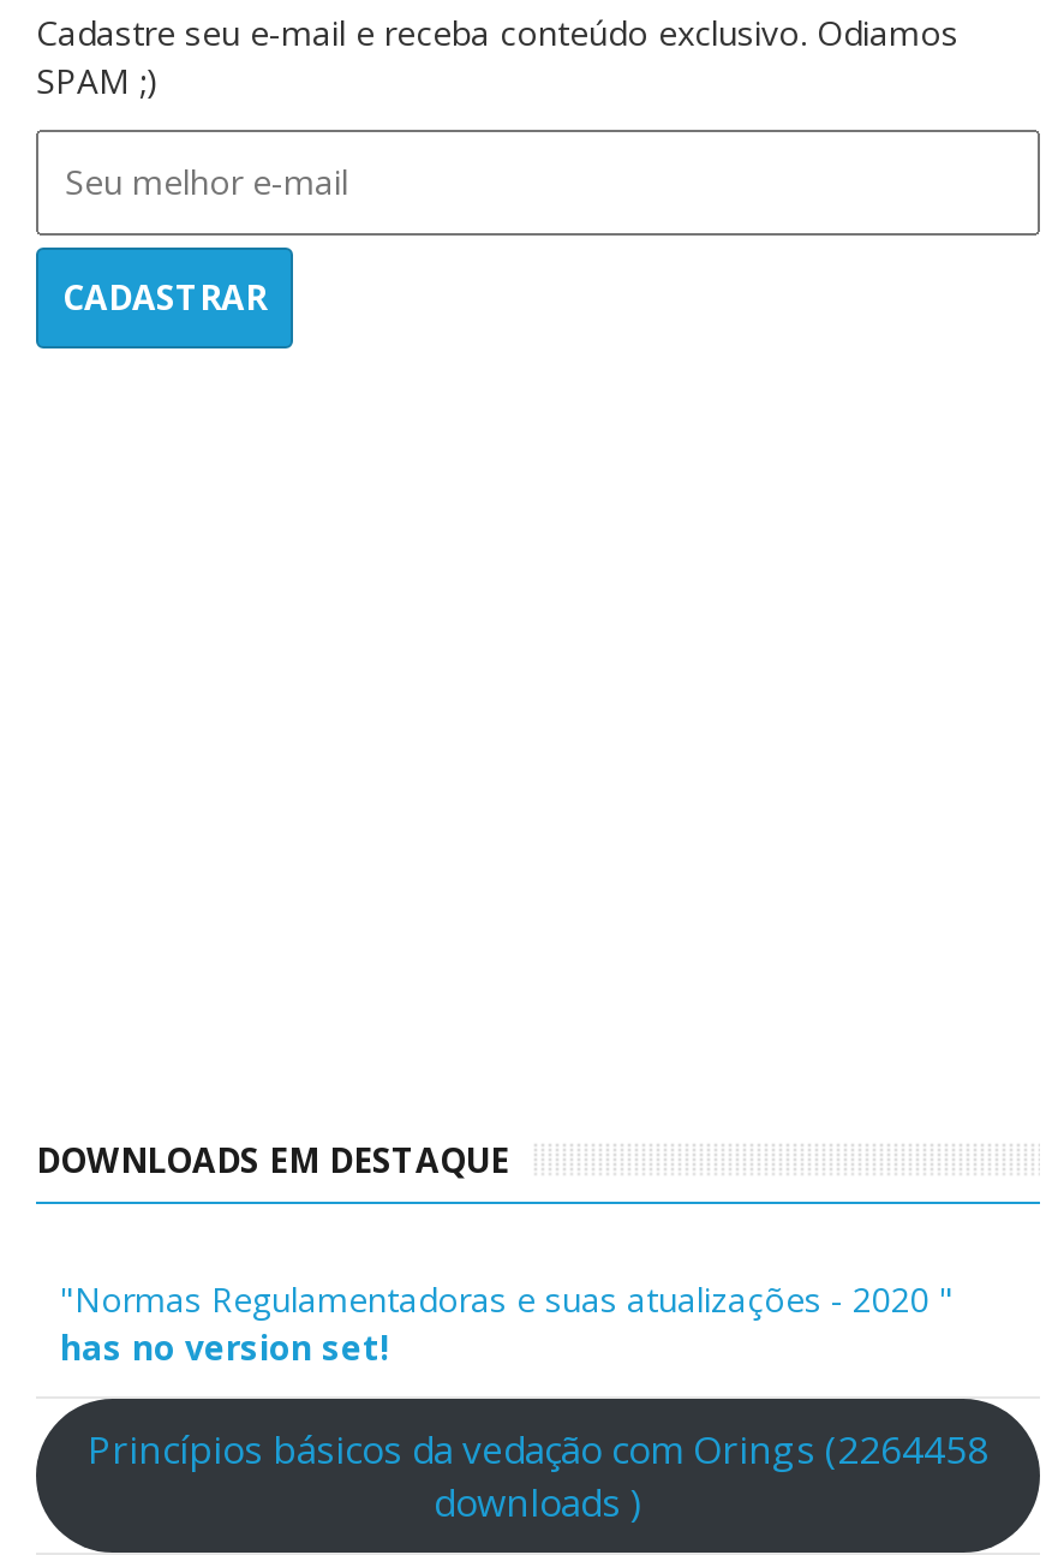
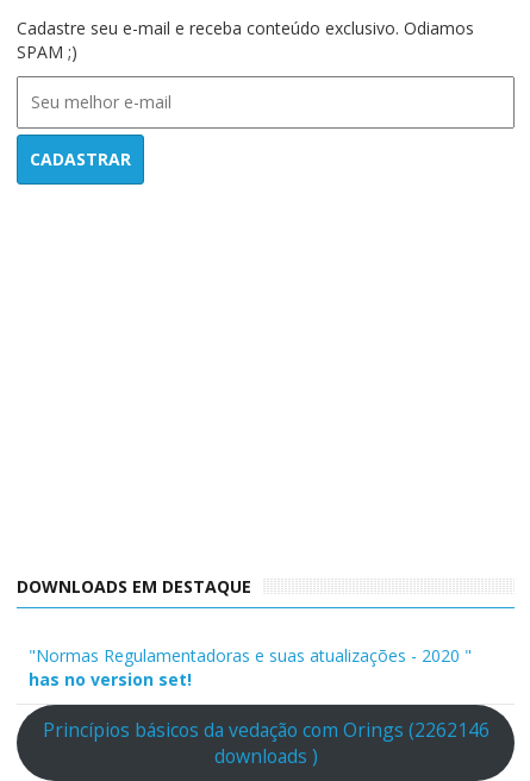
[88,1424,988,1477] Princípios básicos da vedação com Orings (2264458 -> [42,716,489,742] Princípios básicos da vedação com Orings (2262146

